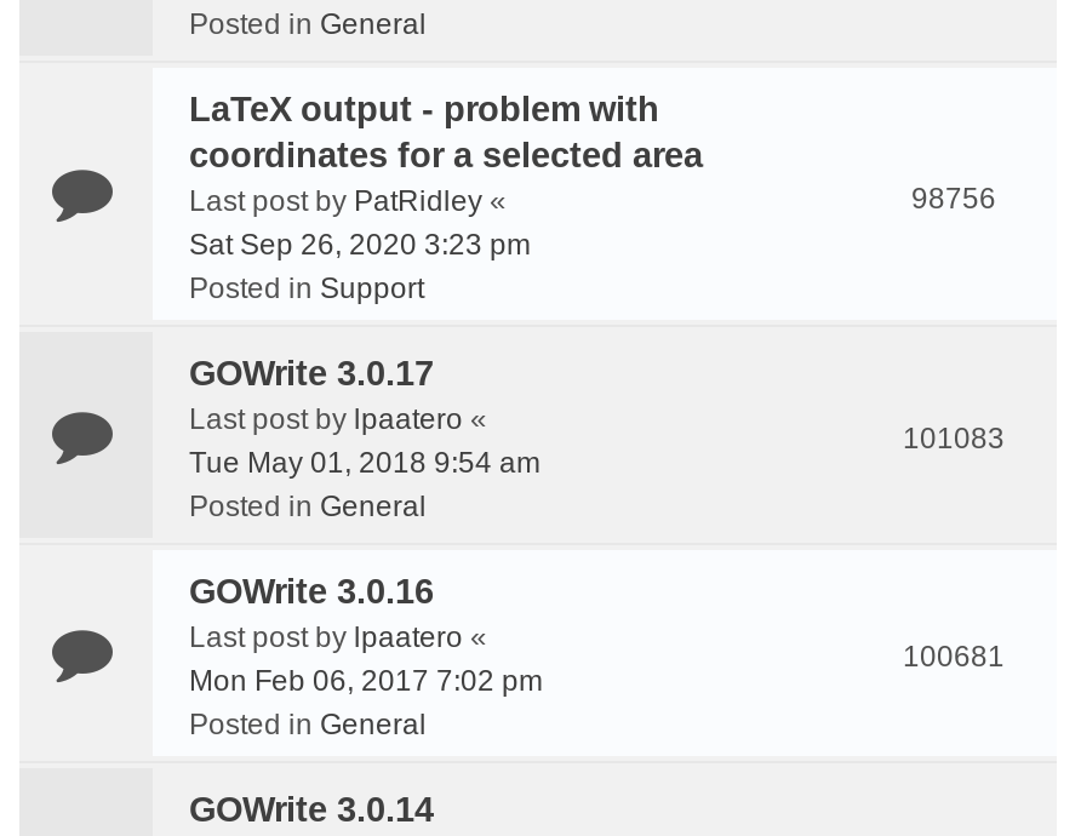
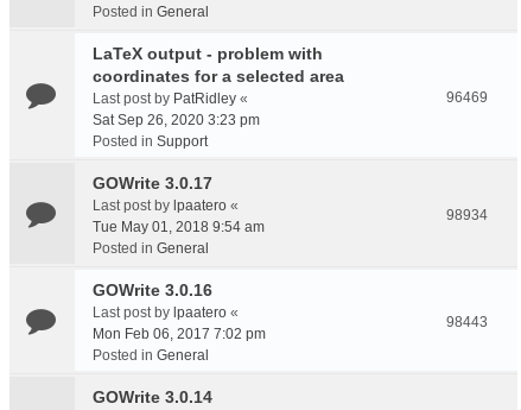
[911,182,996,216] 98756 -> [446,89,488,106] 96469
[903,422,1005,456] 101083 -> [446,207,488,223] 98934
[903,640,1005,674] 100681 -> [446,314,488,330] 98443

